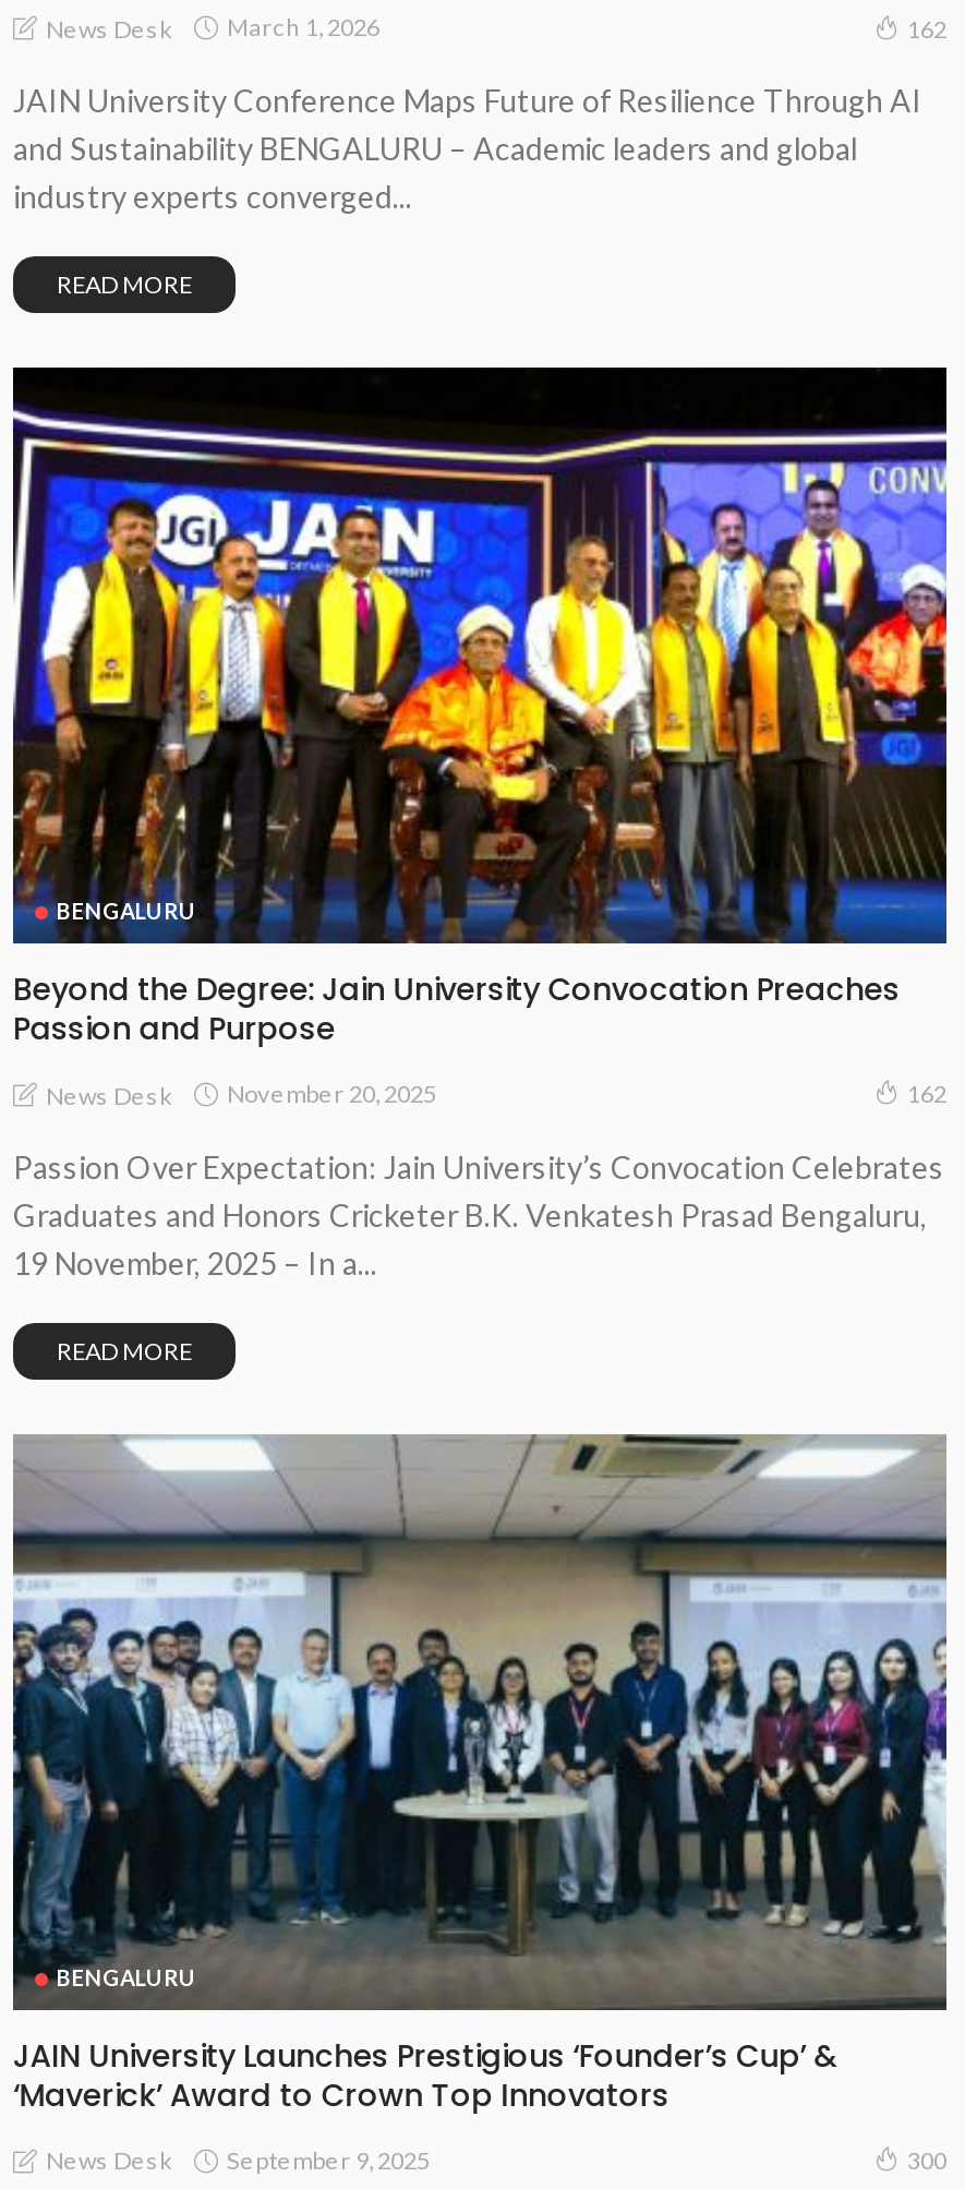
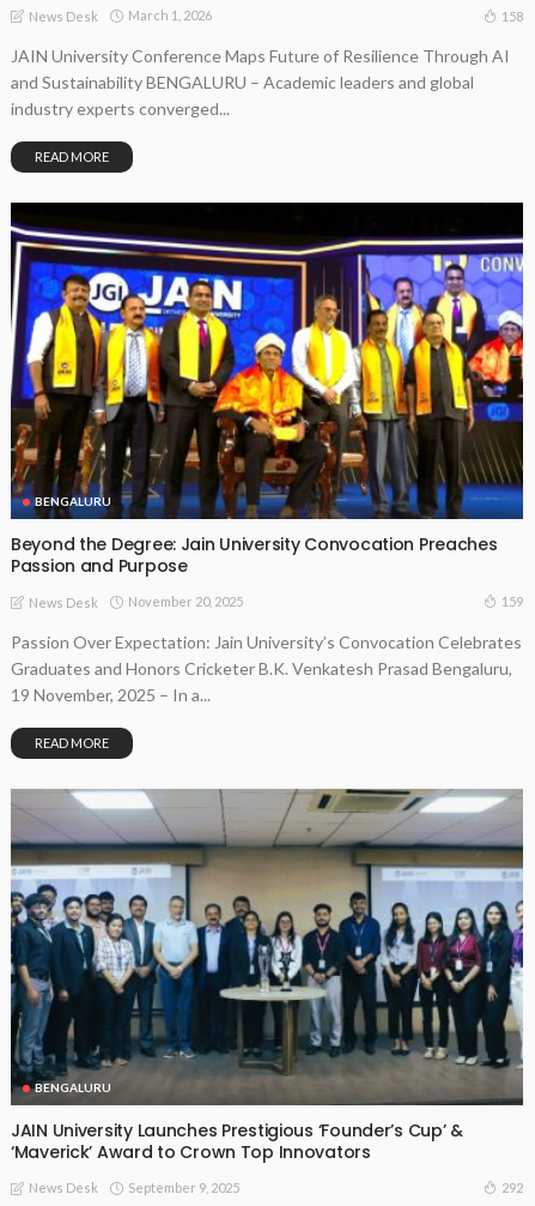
[907,14,946,42] 162 -> [501,8,523,24] 158
[907,1080,946,1108] 162 -> [501,594,523,609] 159
[907,2146,946,2174] 300 -> [501,1180,523,1195] 292

